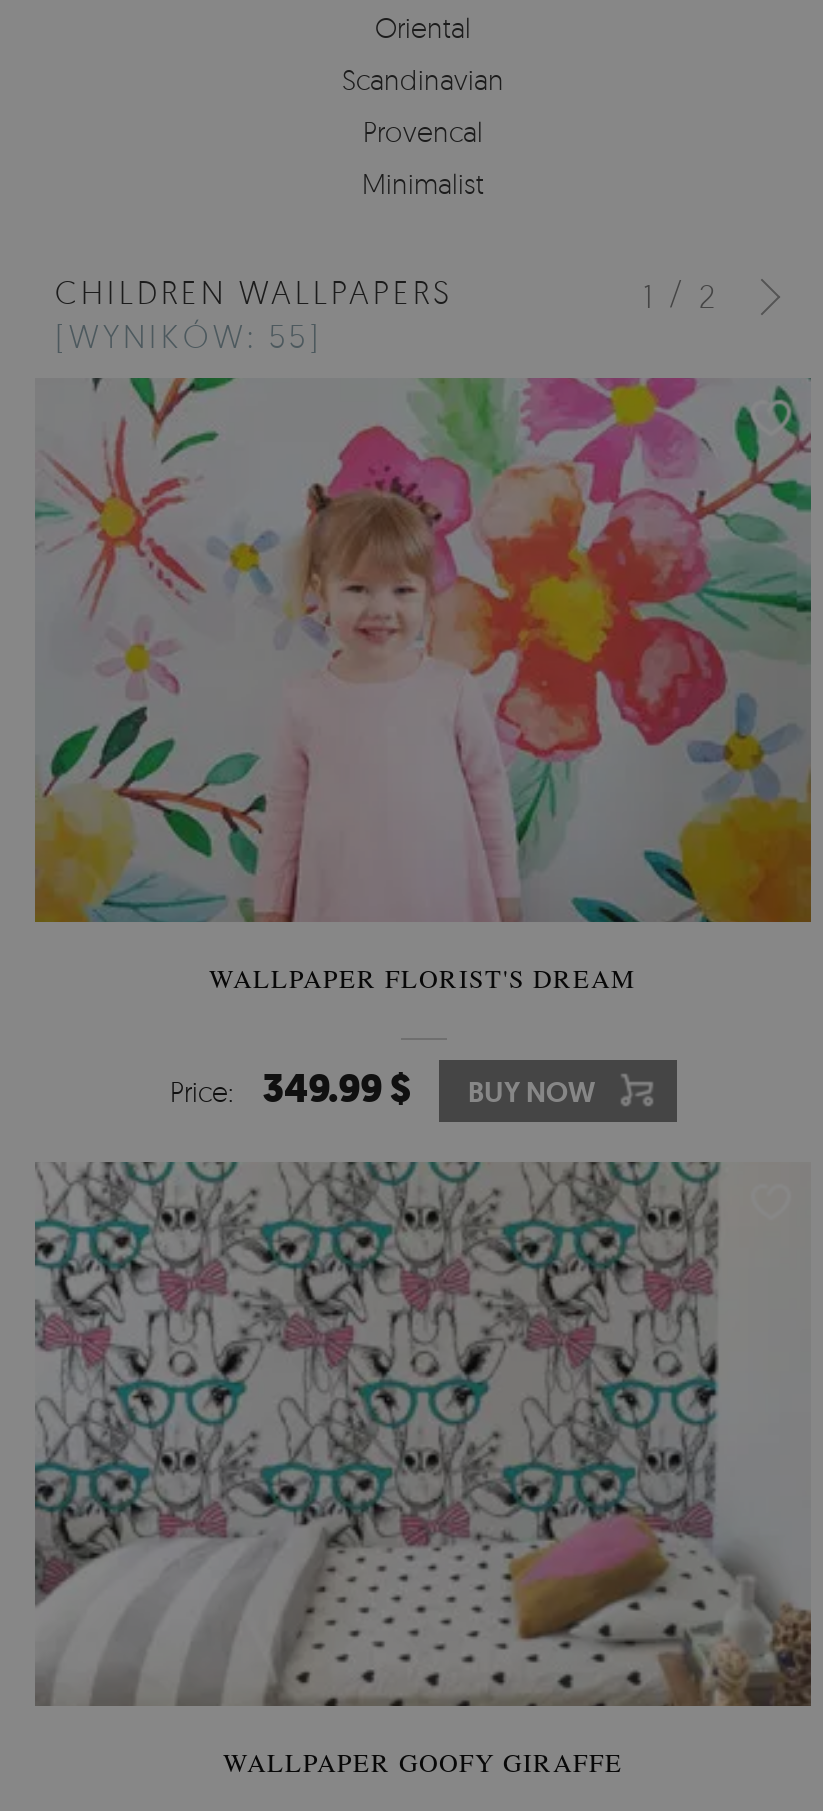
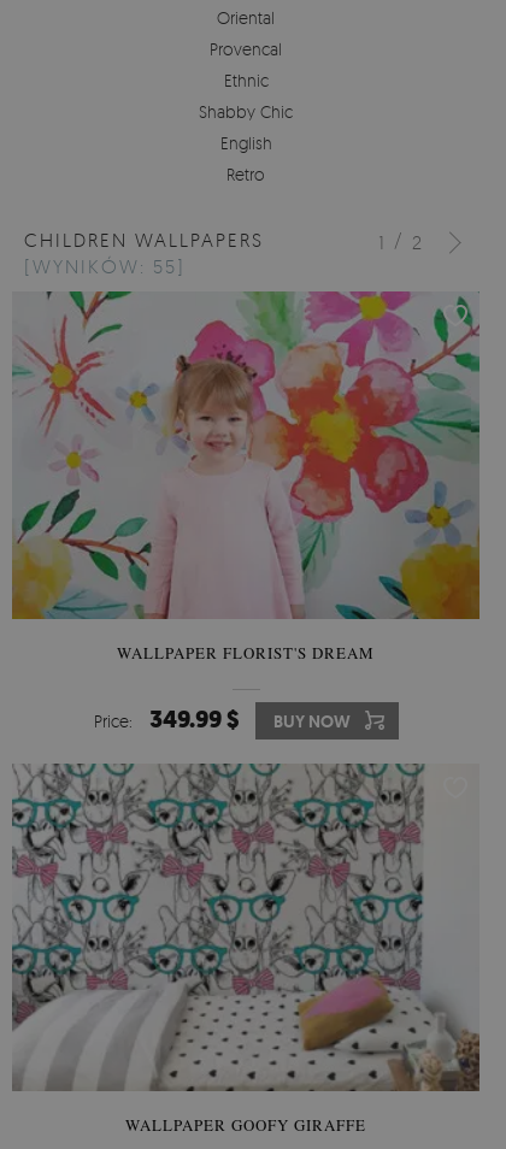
[342,62,504,96] Scandinavian -> none
moved [363,114,483,148] -> [210,39,282,59]: Provencal
[362,166,484,200] Minimalist -> [199,70,293,184] Ethnic | Shabby Chic | English | Retro

